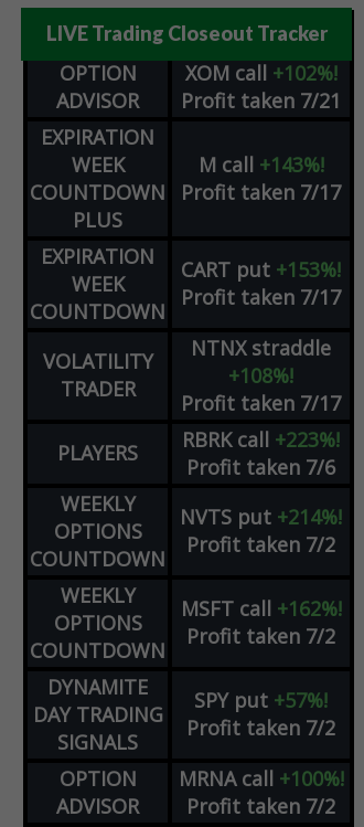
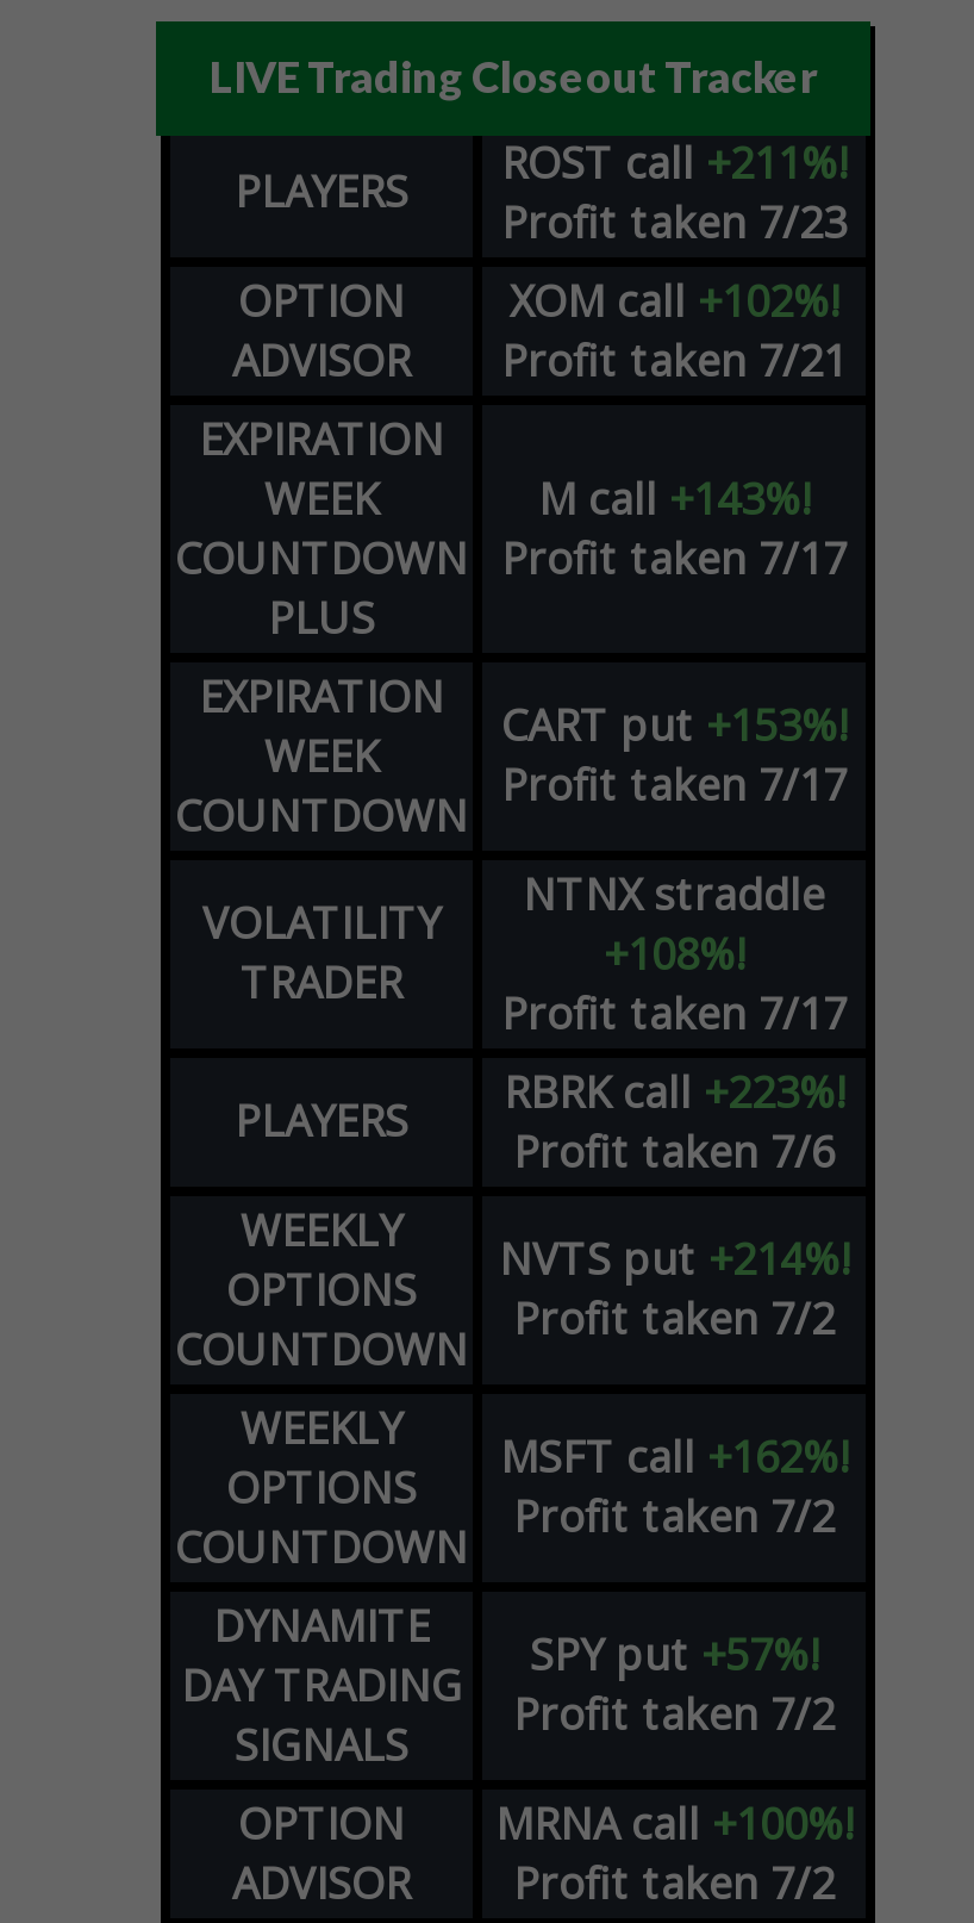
none -> [235,133,847,250] PLAYERS | ROST call +211%! | Profit taken 7/23

